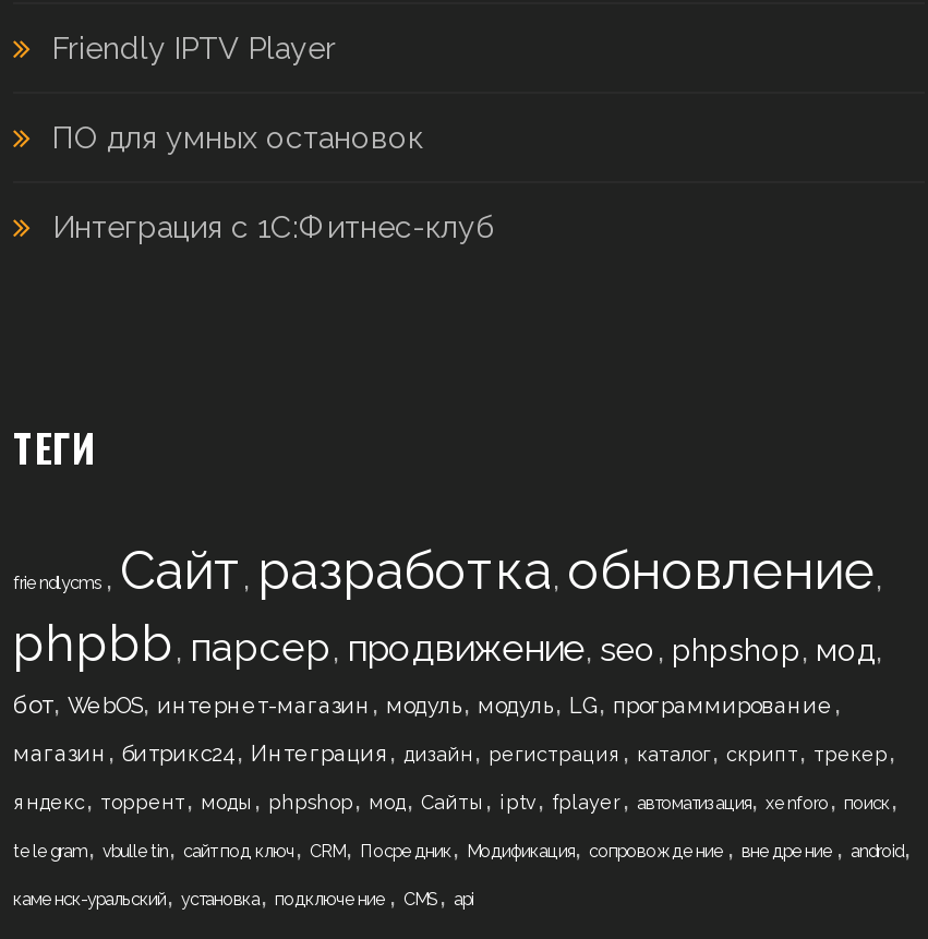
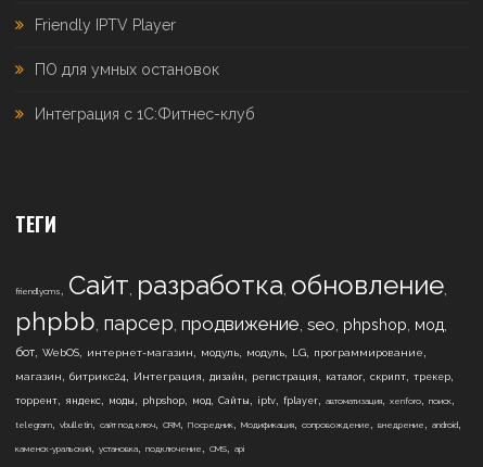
[13,777,896,819] яндекс, торрент, моды, phpshop, мод, Сайты, iptv, fplayer, автоматизация, xenforo, поиск, -> [15,388,455,409] торрент, яндекс, моды, phpshop, мод, Сайты, iptv, fplayer, автоматизация, xenforo, поиск,

